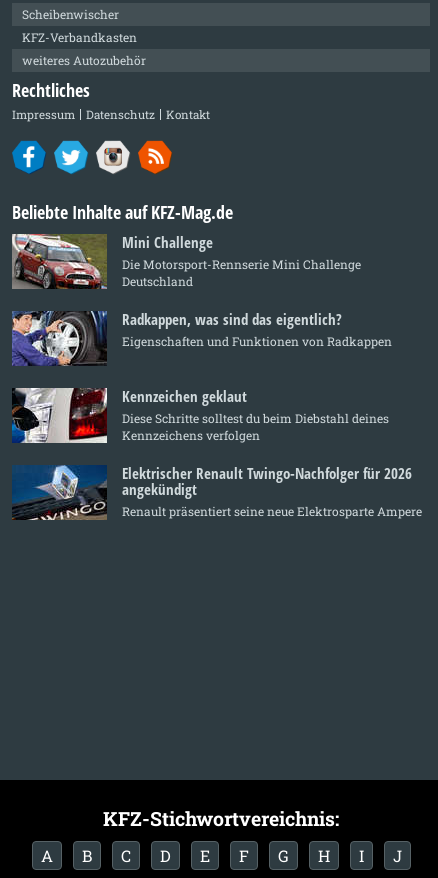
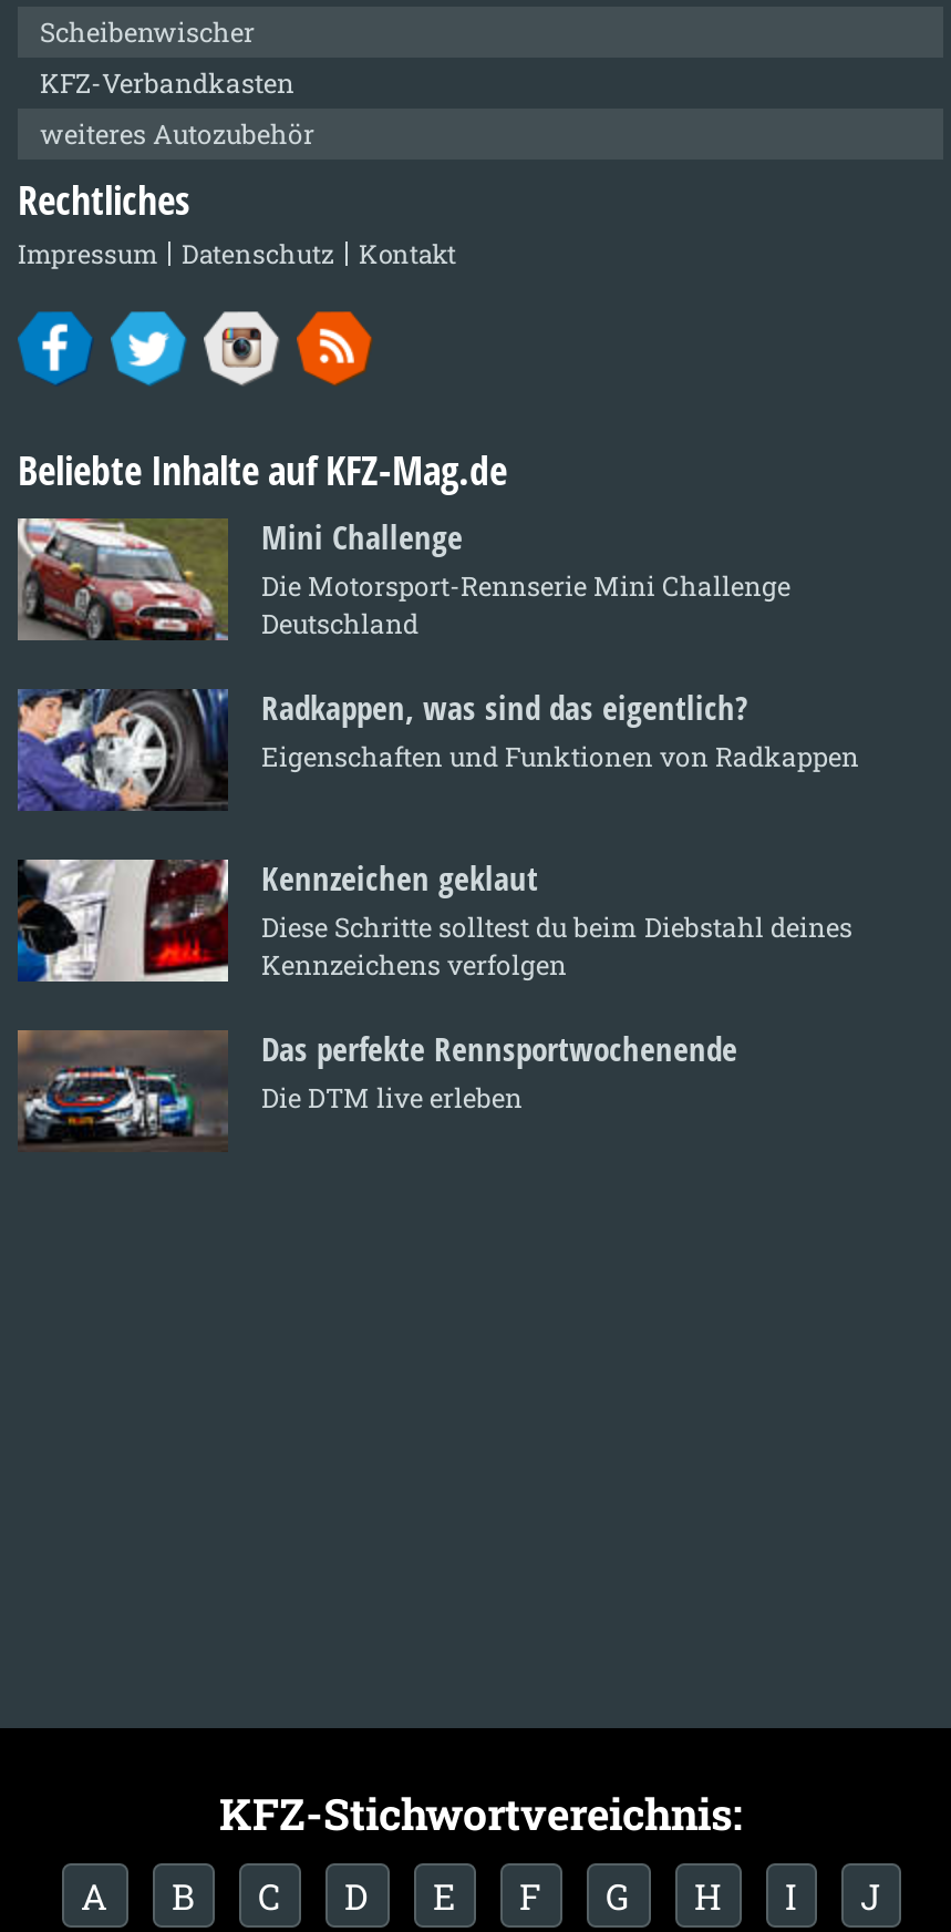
[12,463,422,521] [image] | Elektrischer Renault Twingo-Nachfolger für 2026 | angekündigt | Renault präsentiert seine neue Elektrosparte Ampere -> [15,1027,737,1152] [image] | Das perfekte Rennsportwochenende | Die DTM live erleben

